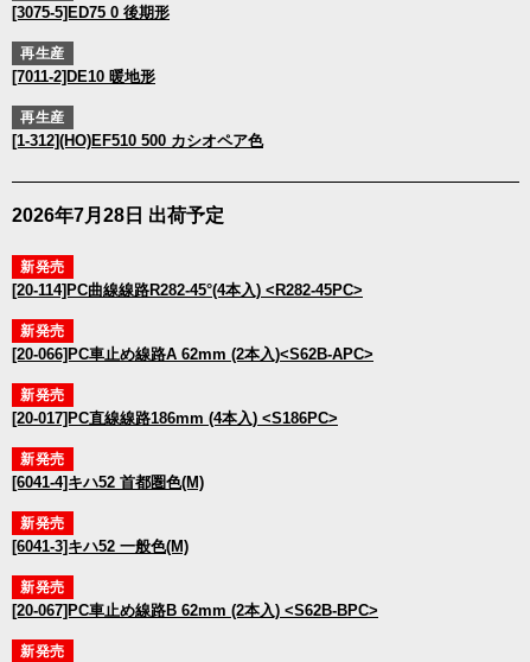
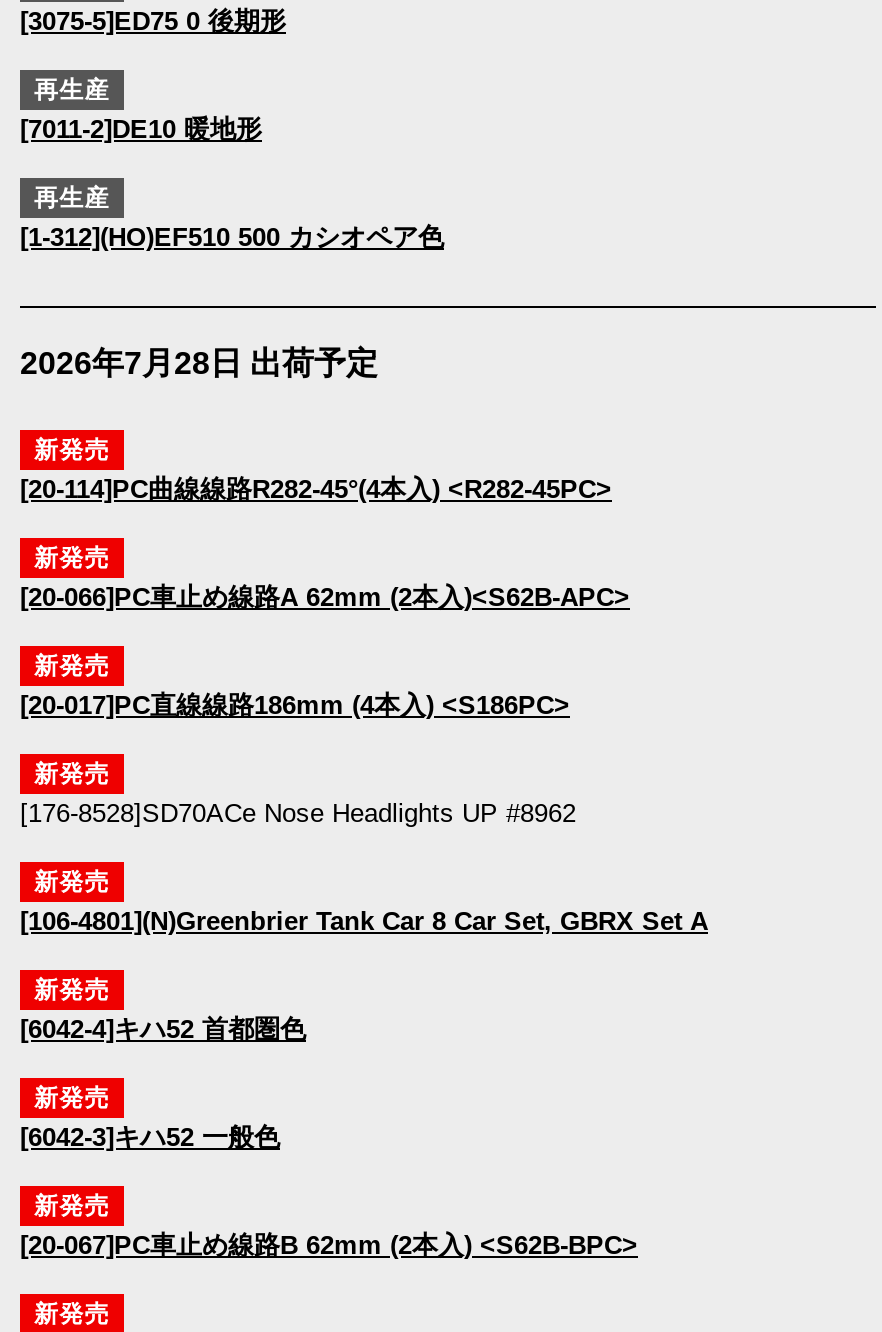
[12,473,204,491] [6041-4]キハ52 首都圏色(M) -> [20,798,576,828] [176-8528]SD70ACe Nose Headlights UP #8962
[12,537,189,555] [6041-3]キハ52 一般色(M) -> [20,906,708,1152] [106-4801](N)Greenbrier Tank Car 8 Car Set, GBRX Set A | 新発売 | [6042-4]キハ52 首都圏色 | 新発売 | [6042-3]キハ52 一般色

